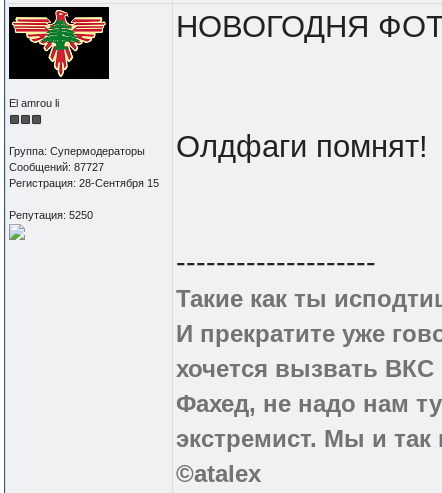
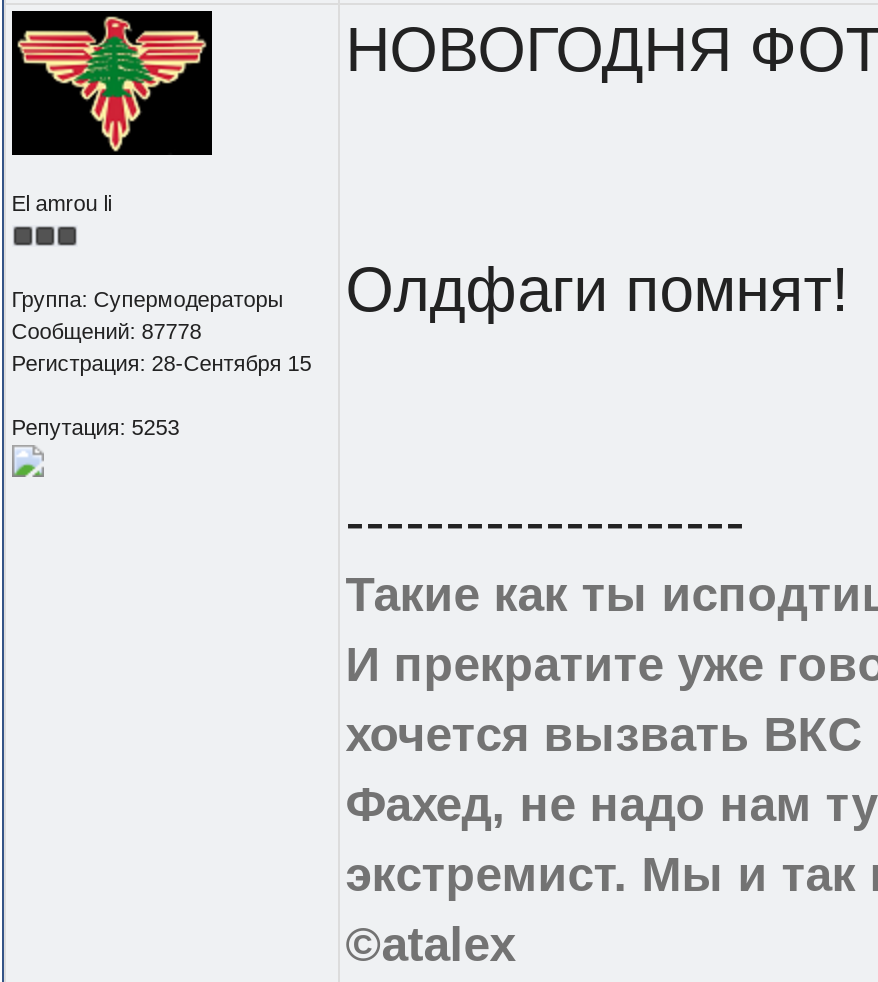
[9,161,104,173] Сообщений: 87727 -> [12,319,202,343] Сообщений: 87778
[9,209,93,221] Репутация: 5250 -> [12,415,180,439] Репутация: 5253

